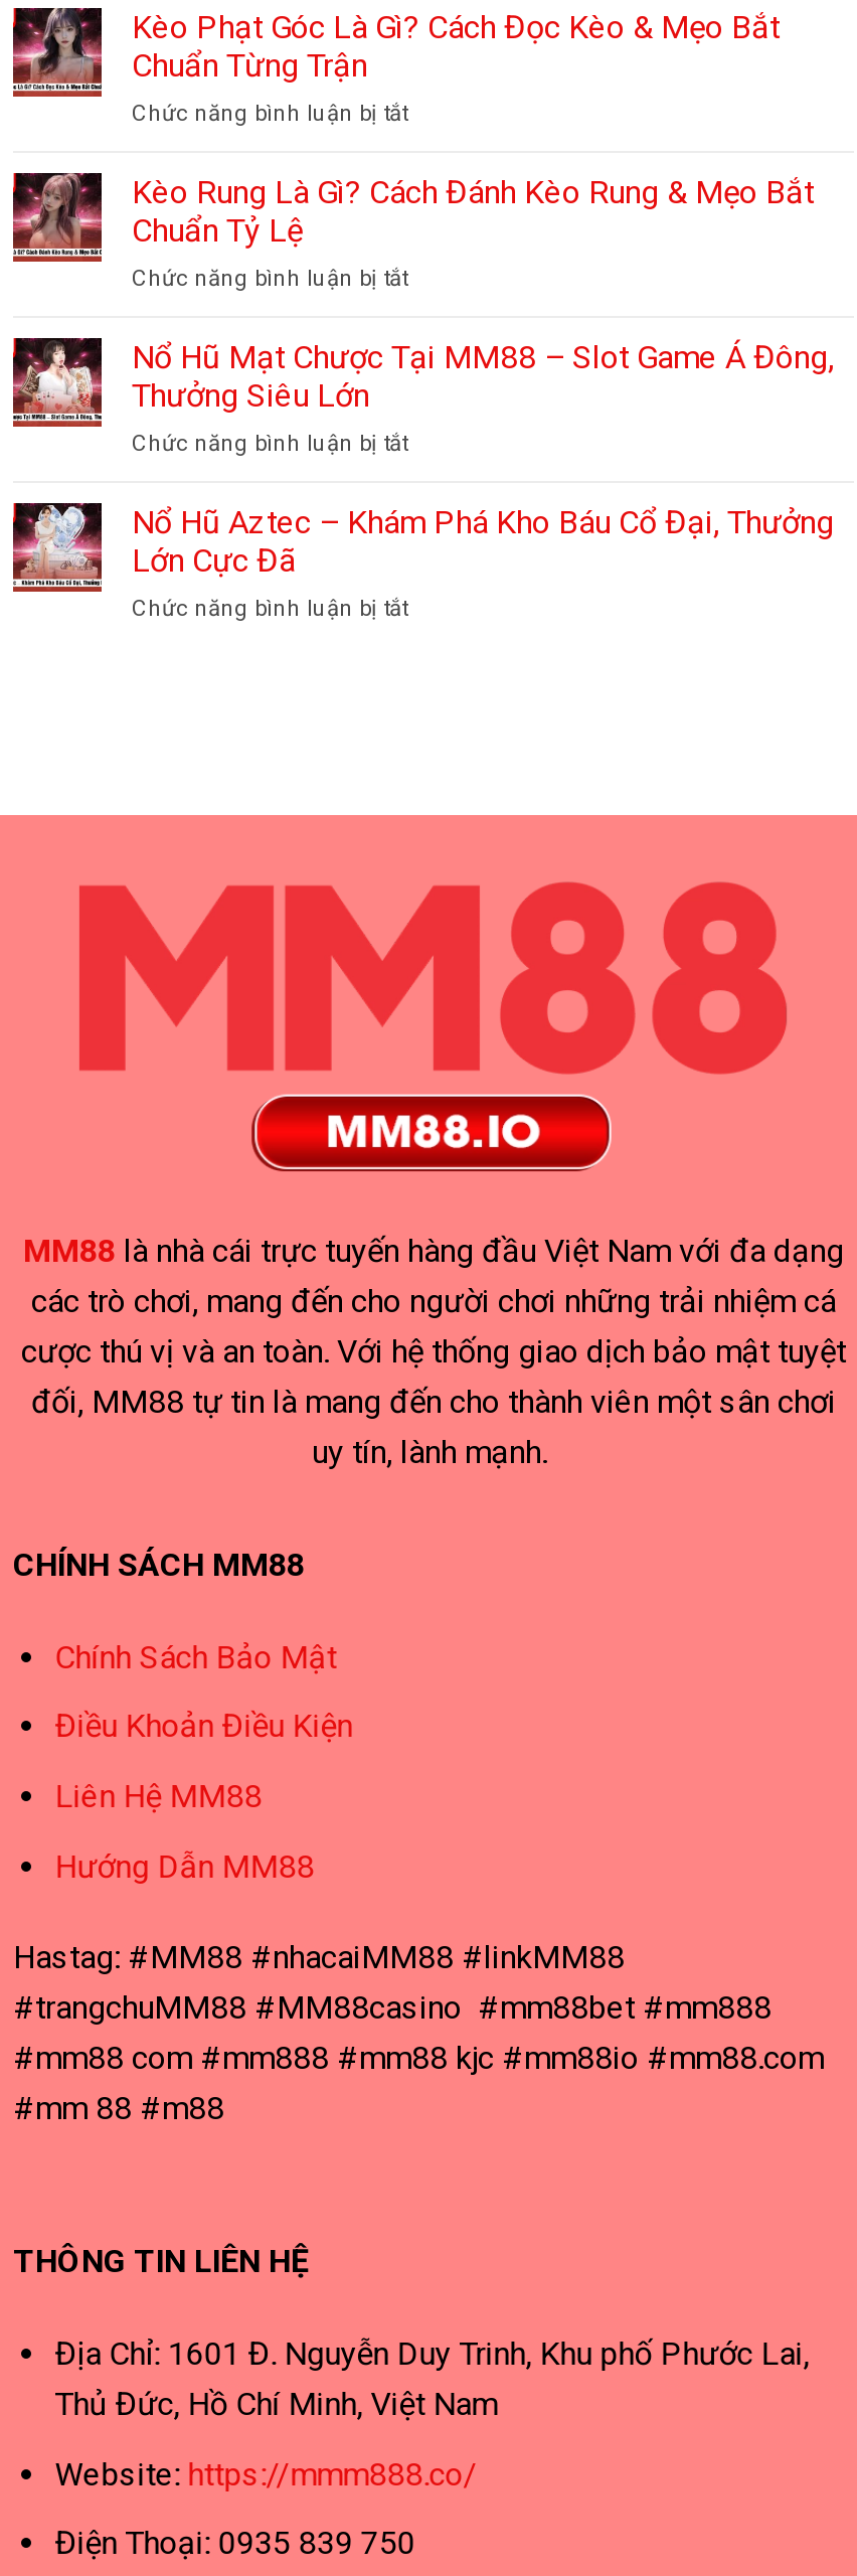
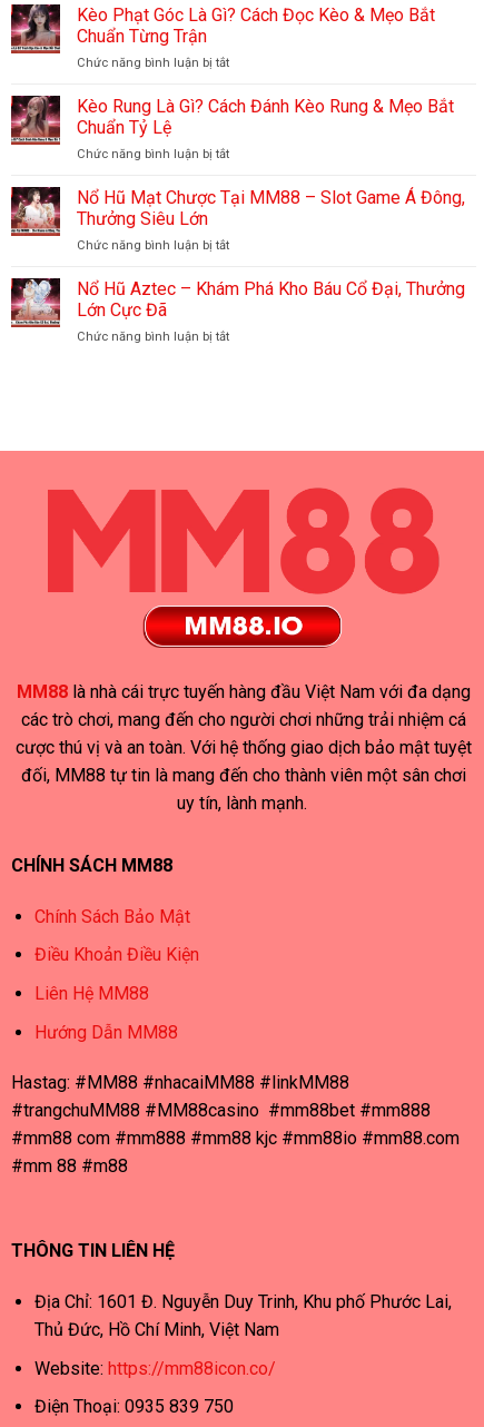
[55,2455,477,2493] Website: https://mmm888.co/ -> [34,1358,276,1379] Website: https://mm88icon.co/

